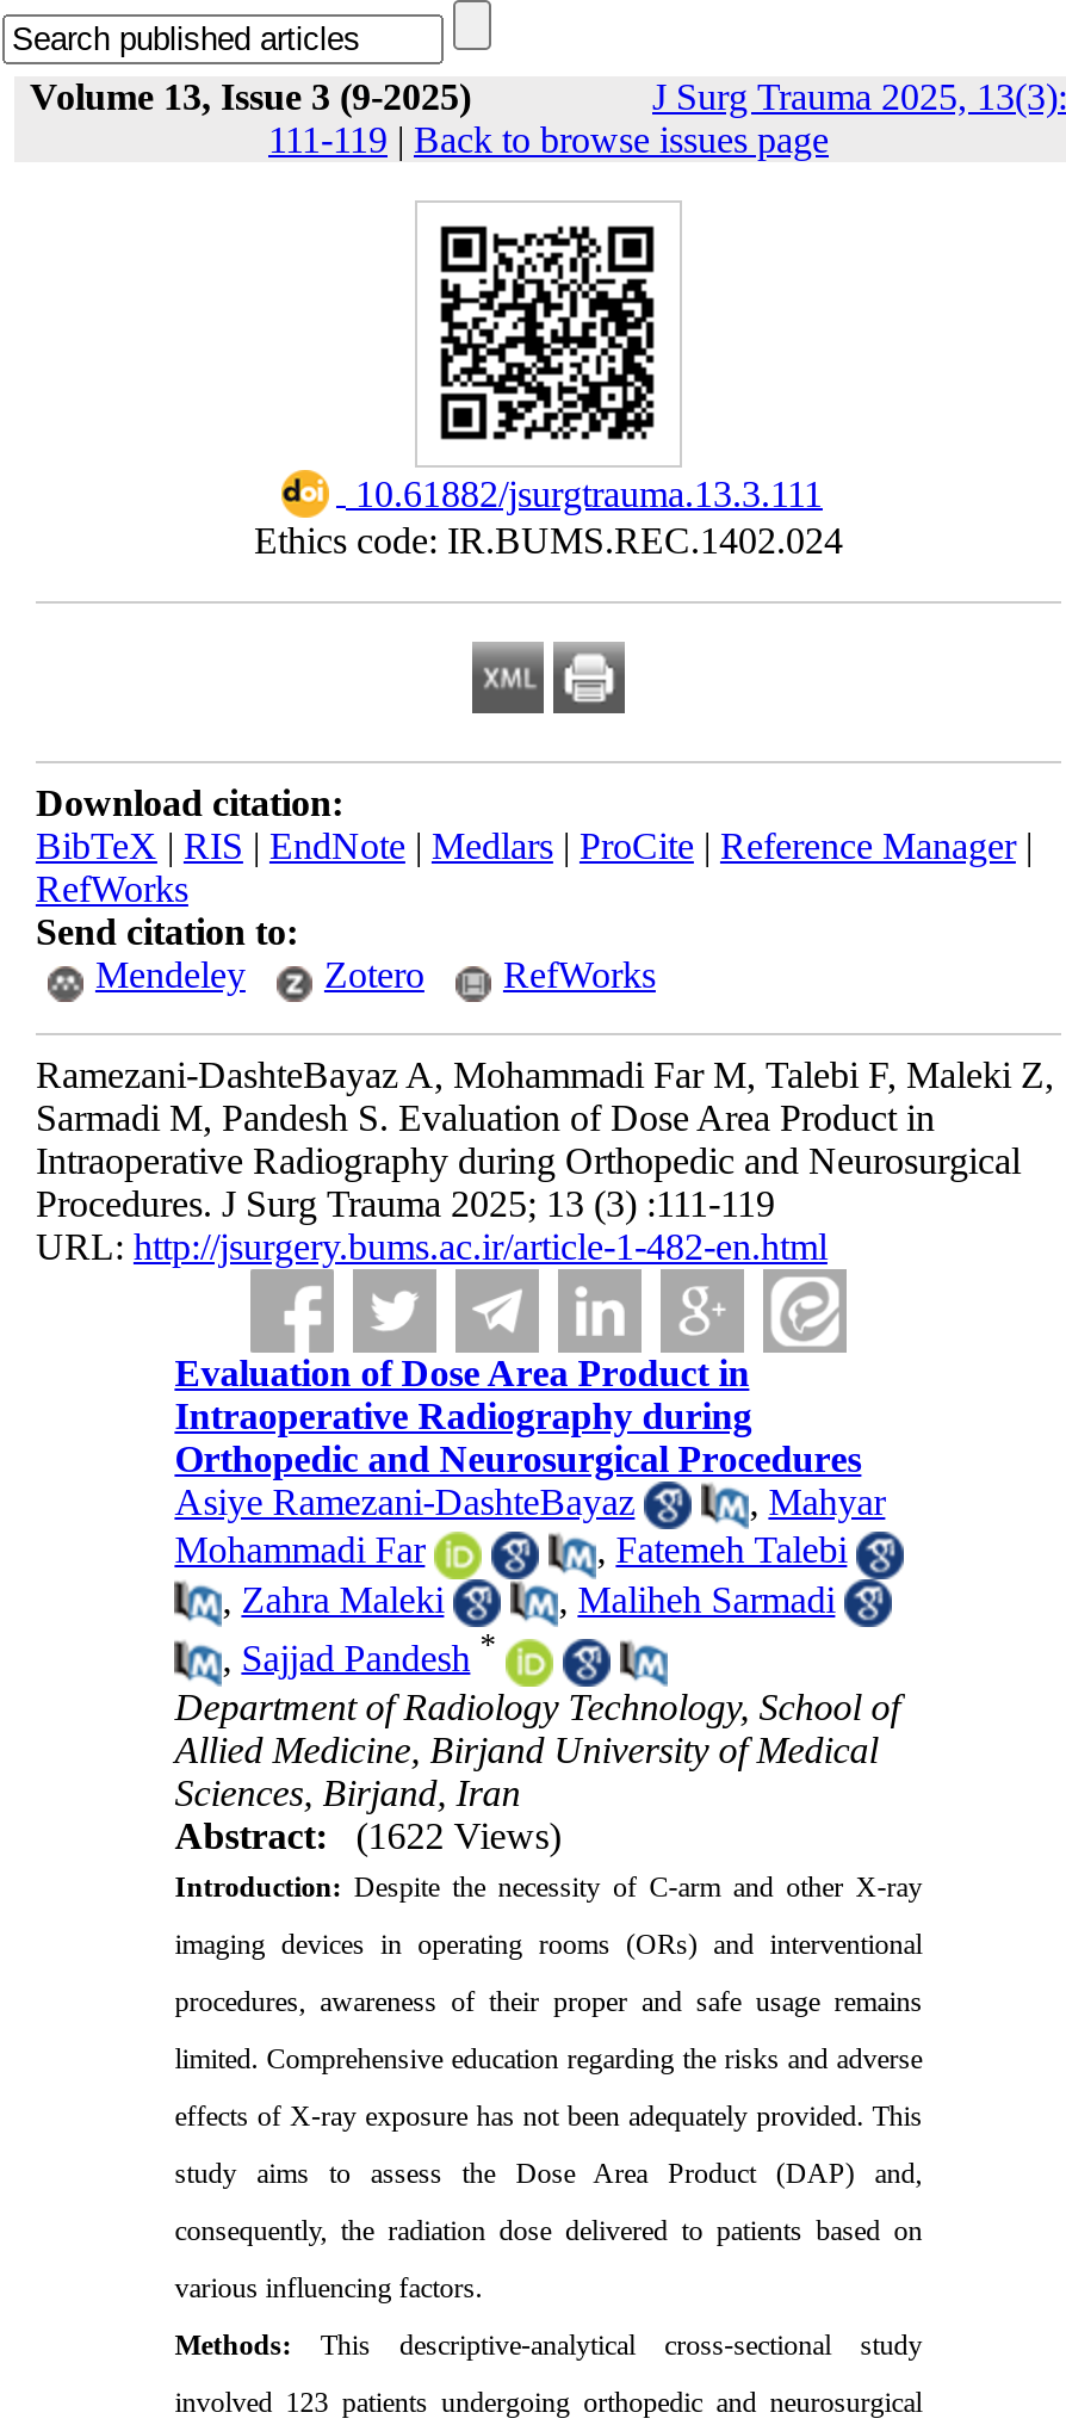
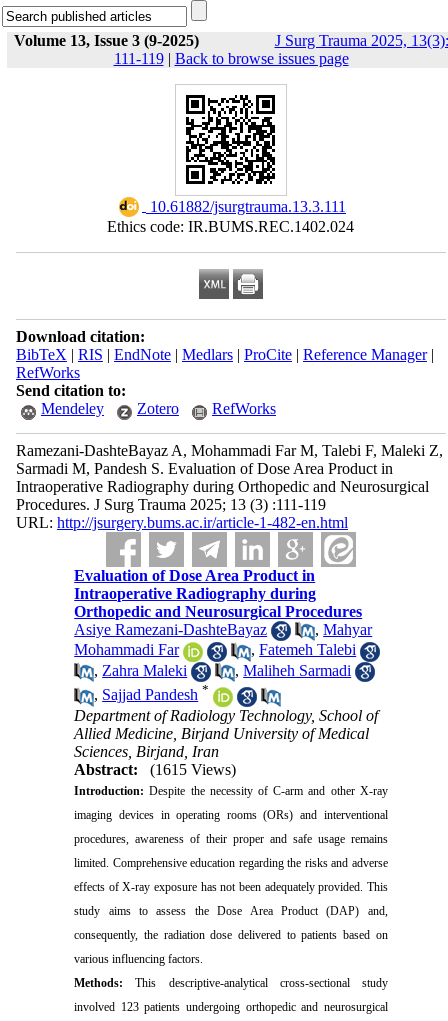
[175,1815,561,1855] Abstract: (1622 Views) -> [74,761,236,778] Abstract: (1615 Views)

